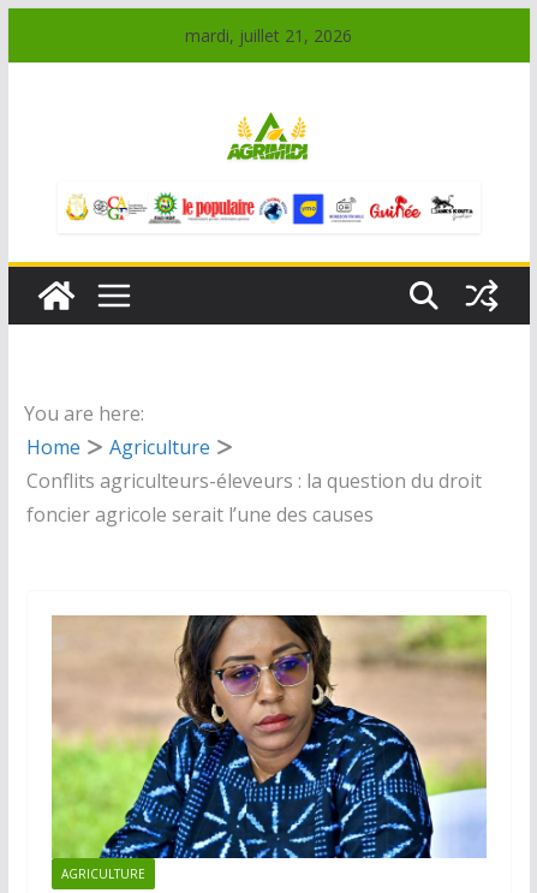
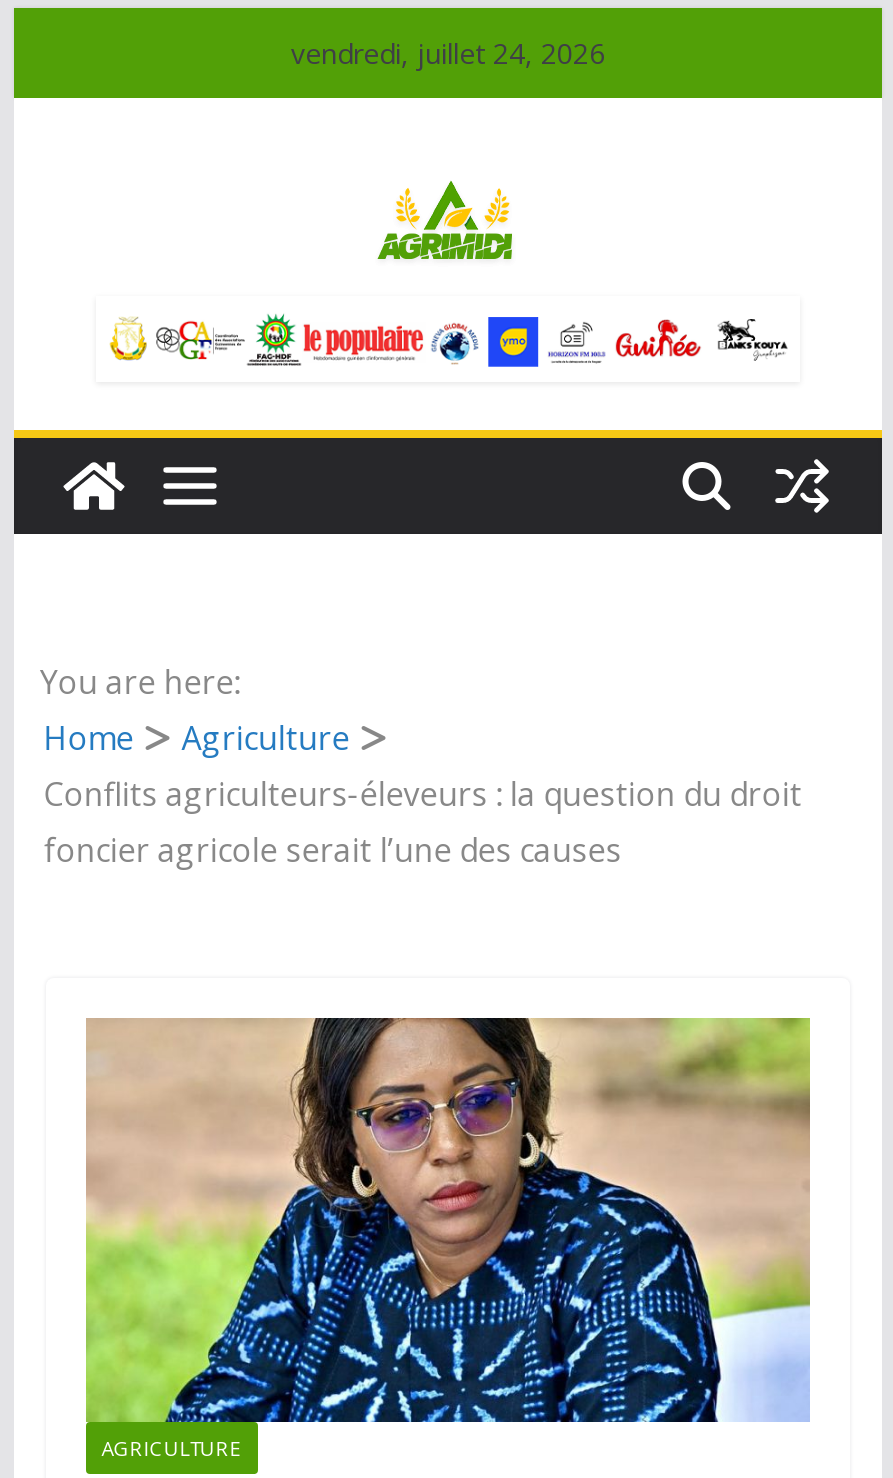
[186,24,353,47] mardi, juillet 21, 2026 -> [291,34,605,72] vendredi, juillet 24, 2026

